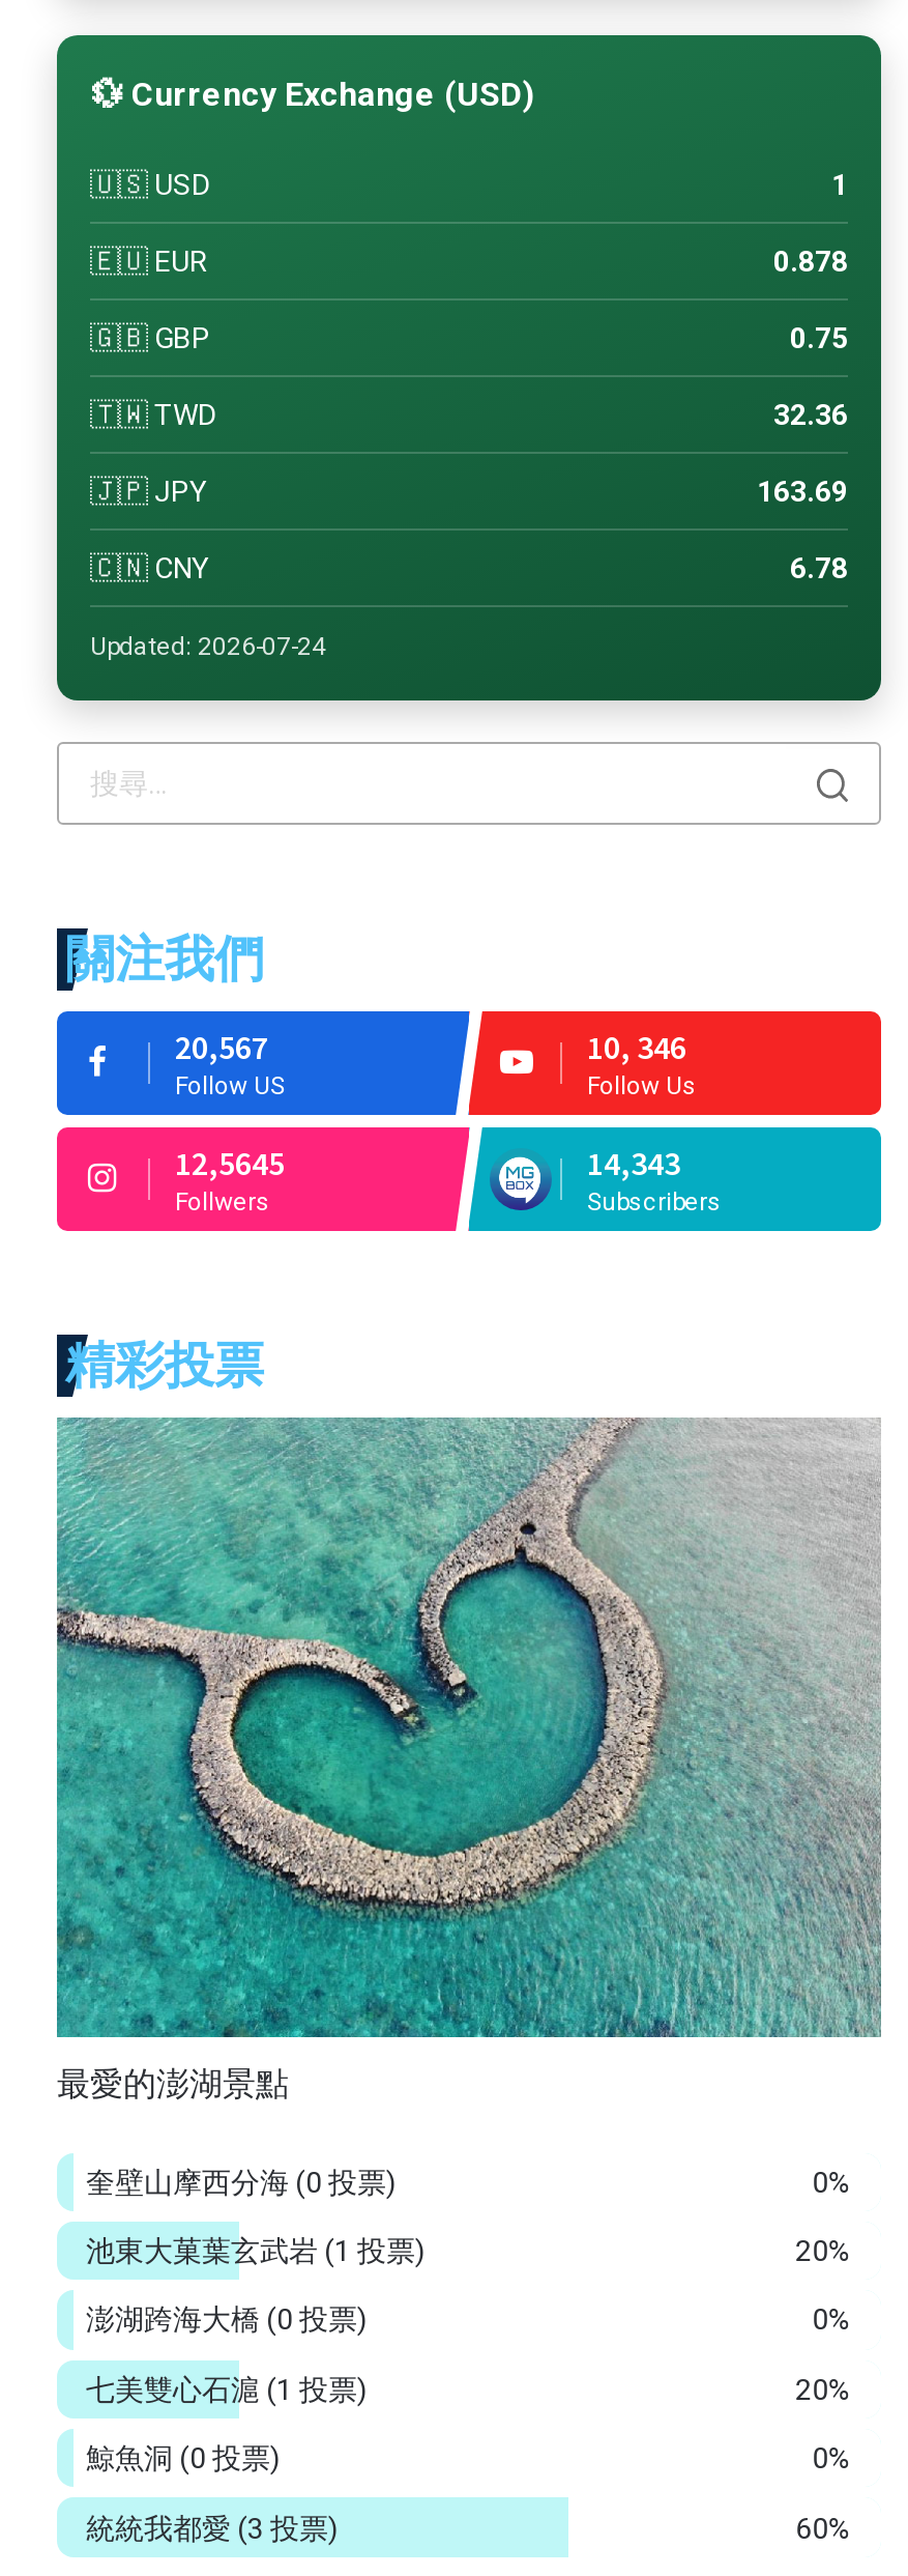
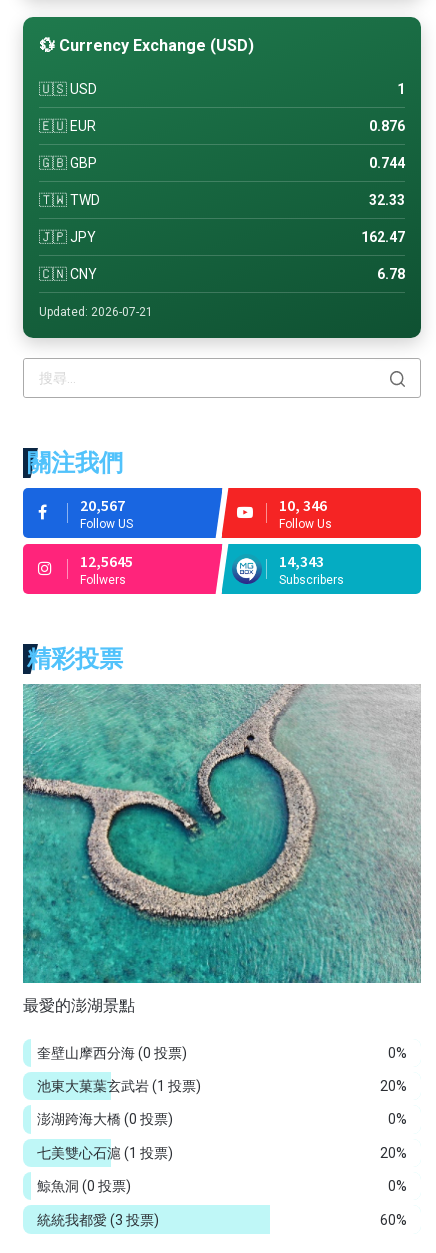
[773,245,848,278] 0.878 -> [369,118,405,134] 0.876
[790,321,848,354] 0.75 -> [369,155,405,171] 0.744
[773,398,848,431] 32.36 -> [369,192,405,208] 32.33
[757,475,848,508] 163.69 -> [361,229,405,245] 162.47
[90,632,326,661] Updated: 2026-07-24 -> [39,305,153,319] Updated: 2026-07-21

